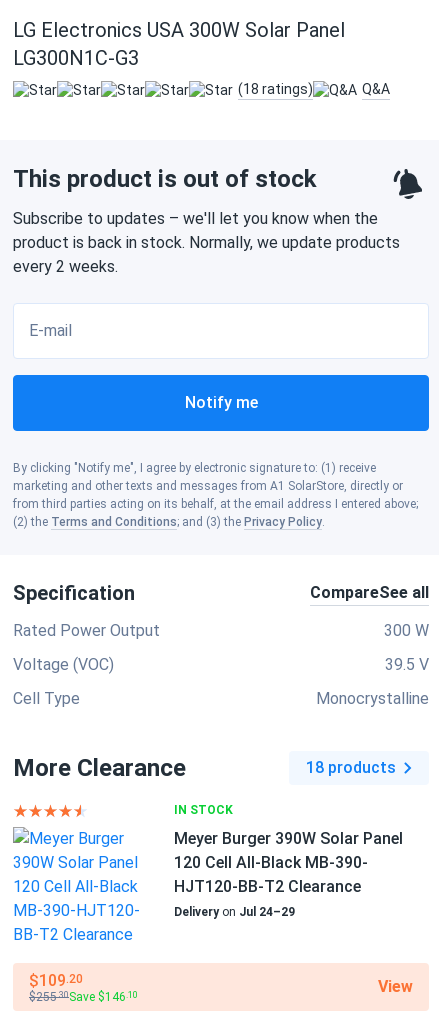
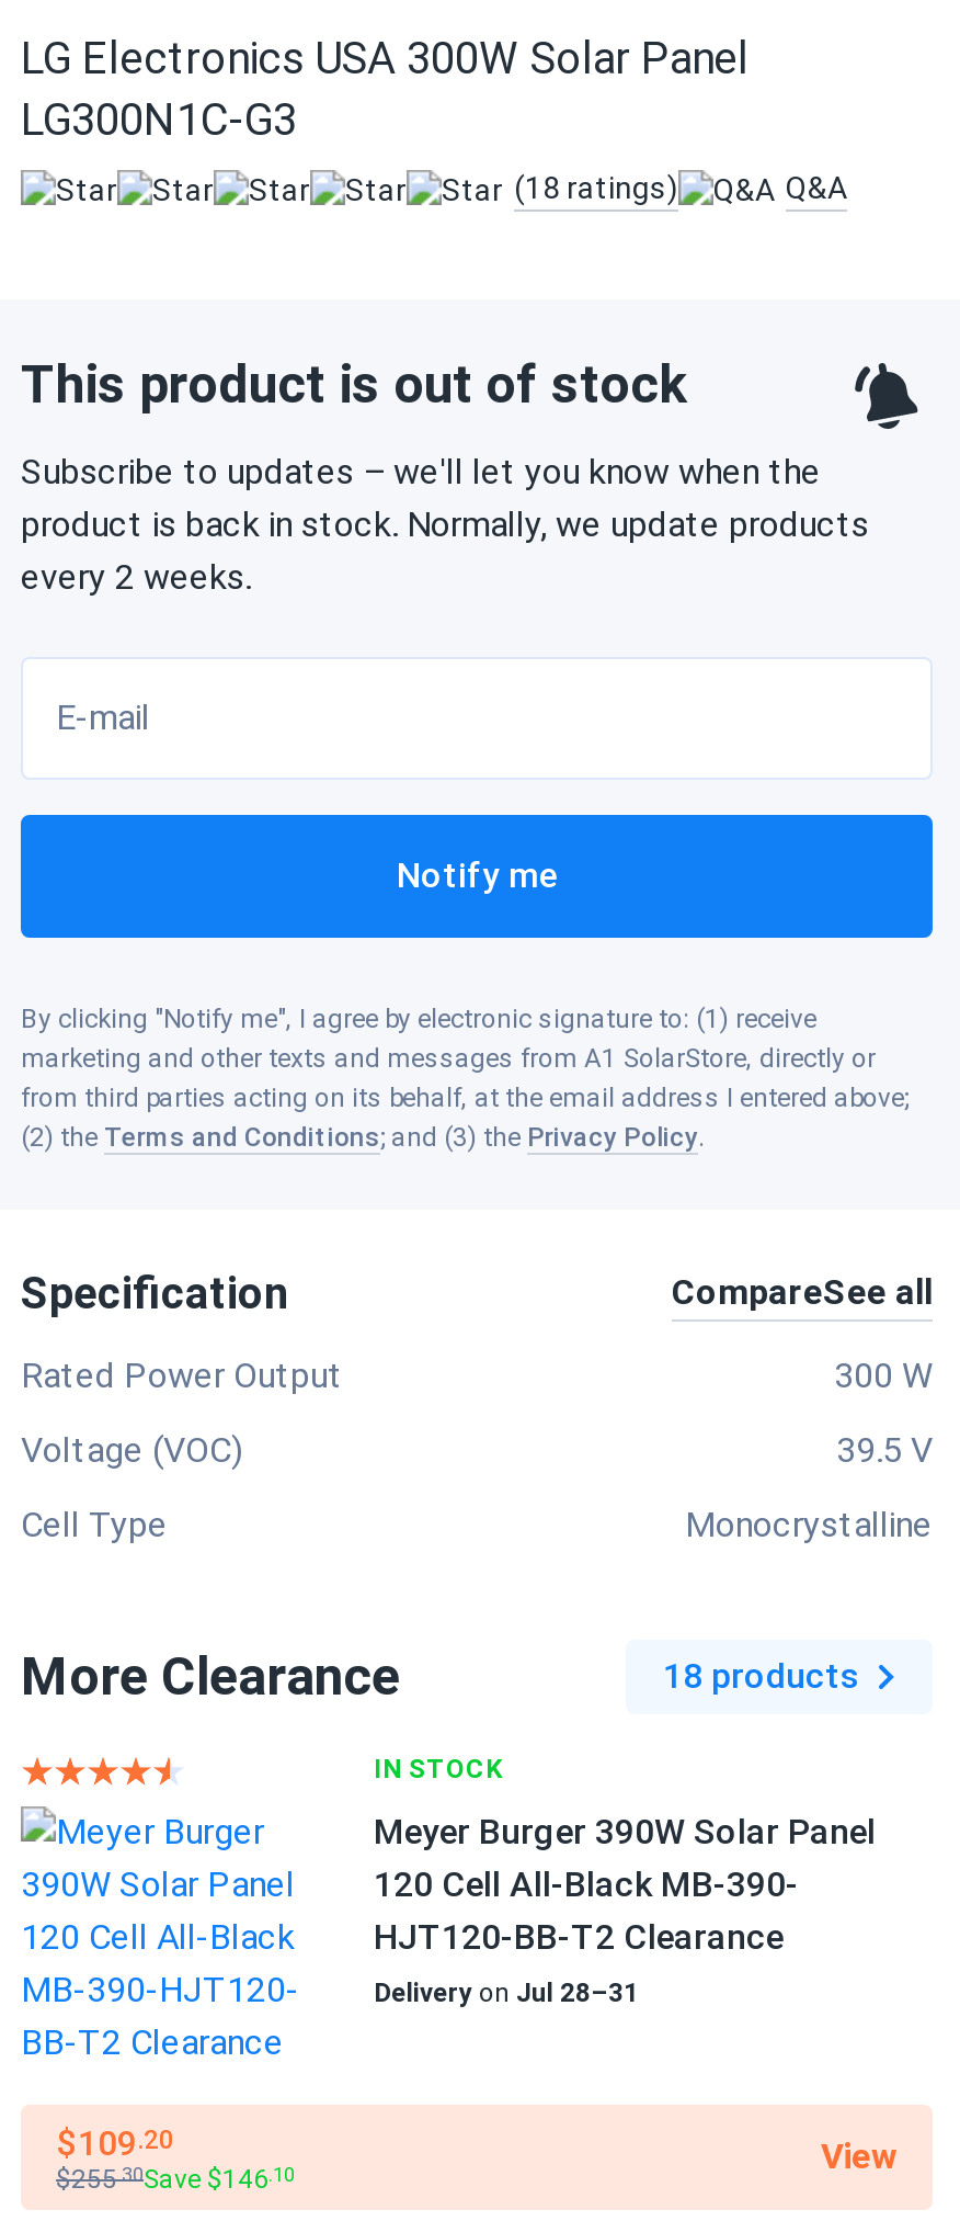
[174,905,295,919] Delivery on Jul 24–29 -> [374,1978,639,2008] Delivery on Jul 28–31

